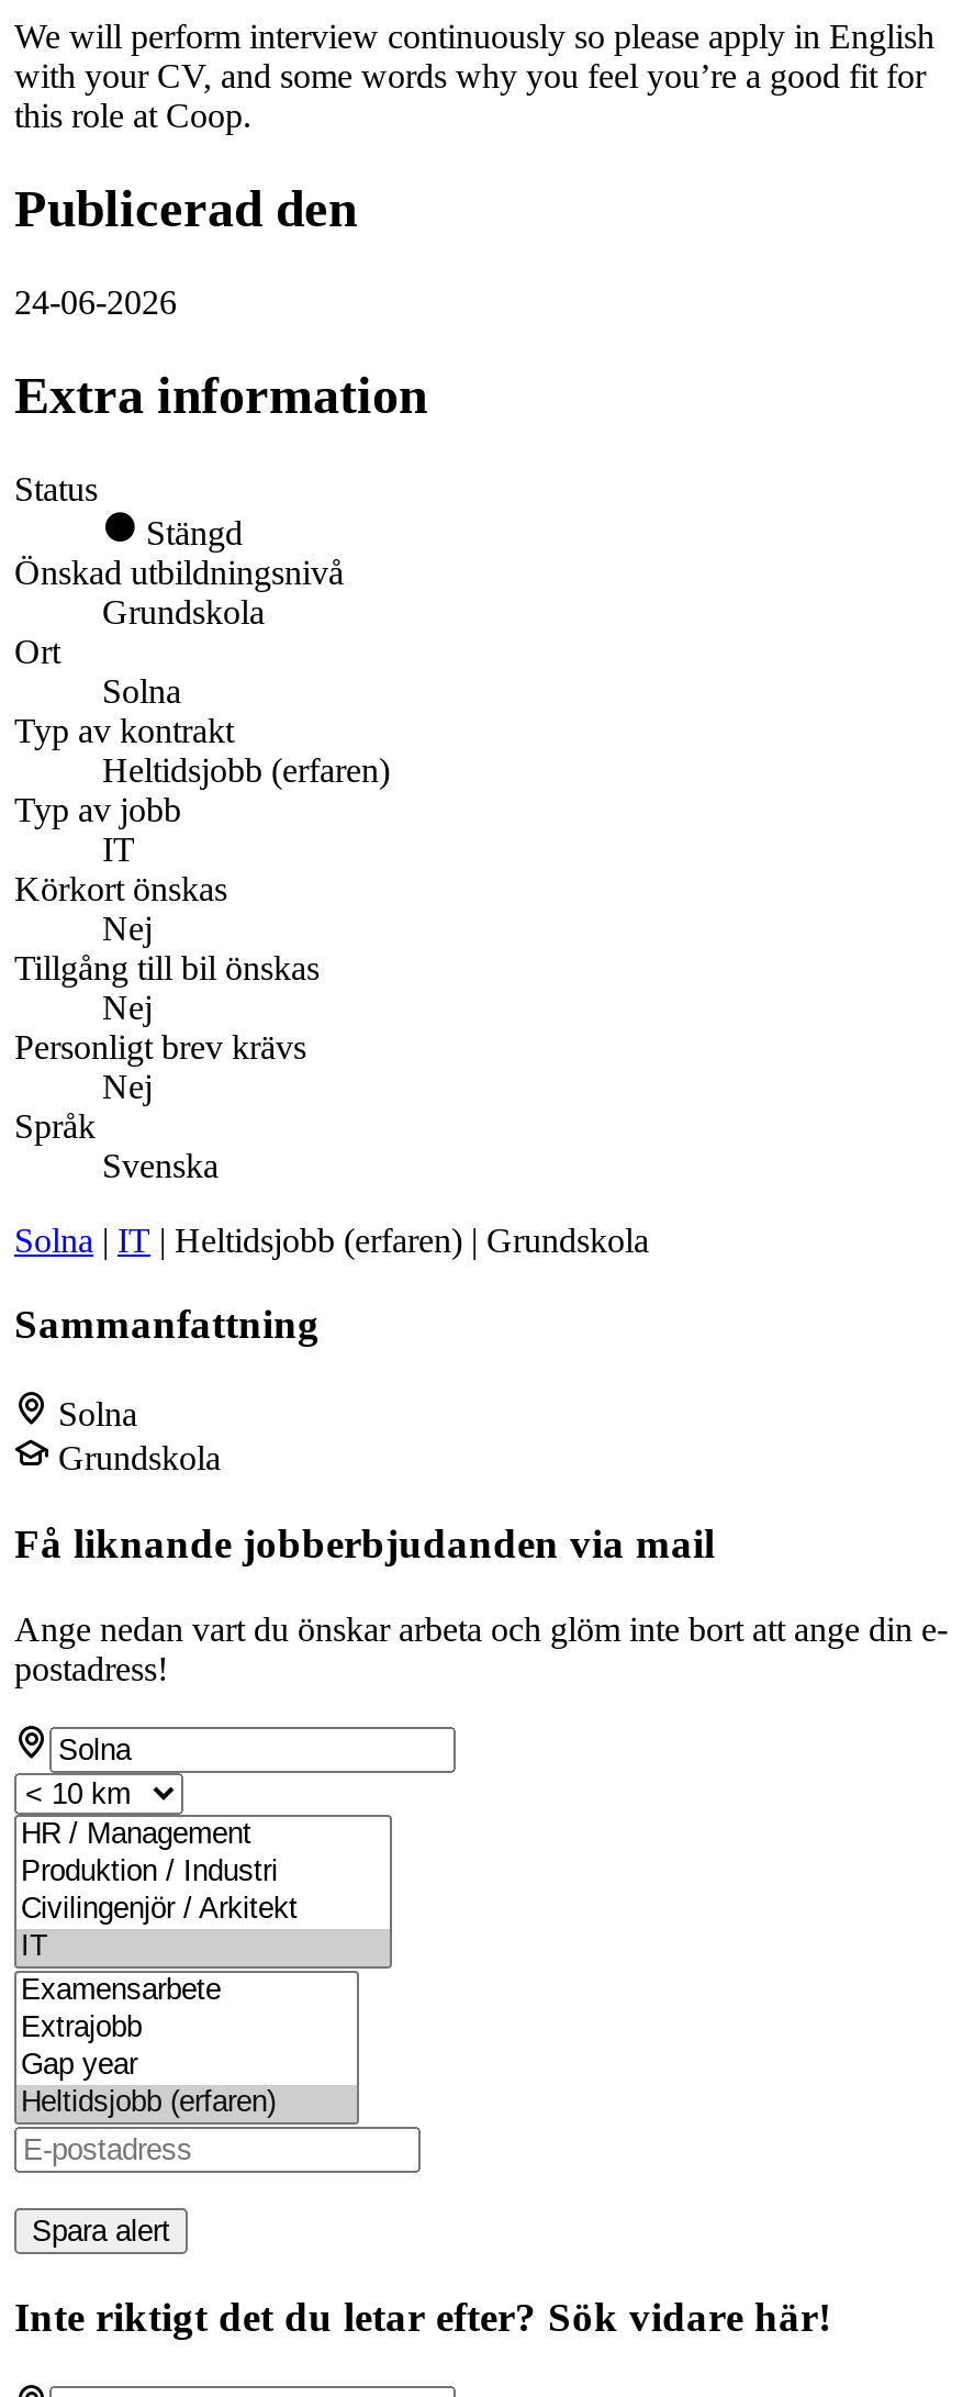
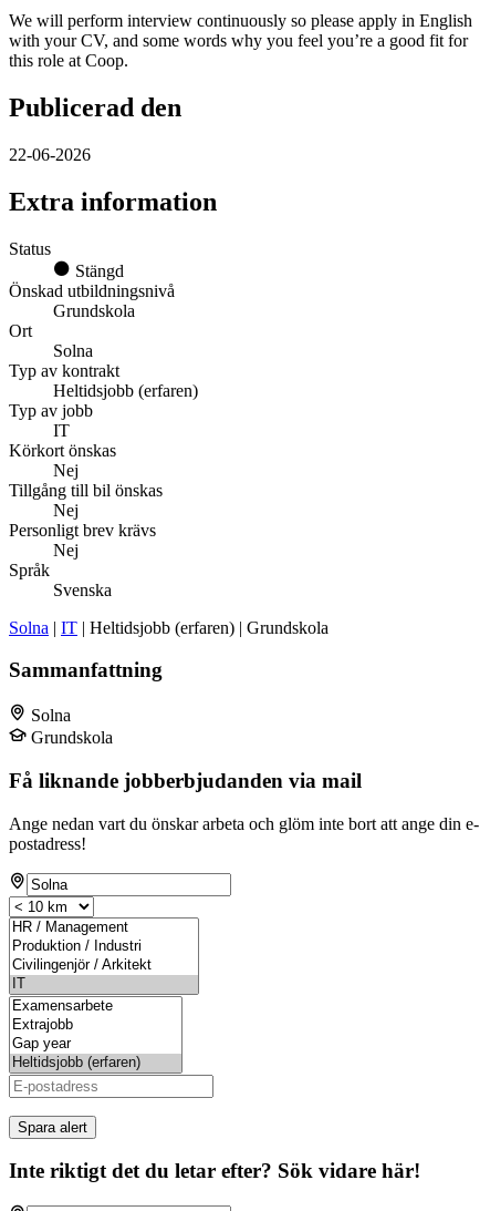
[14,283,177,321] 24-06-2026 -> [9,145,91,164] 22-06-2026

